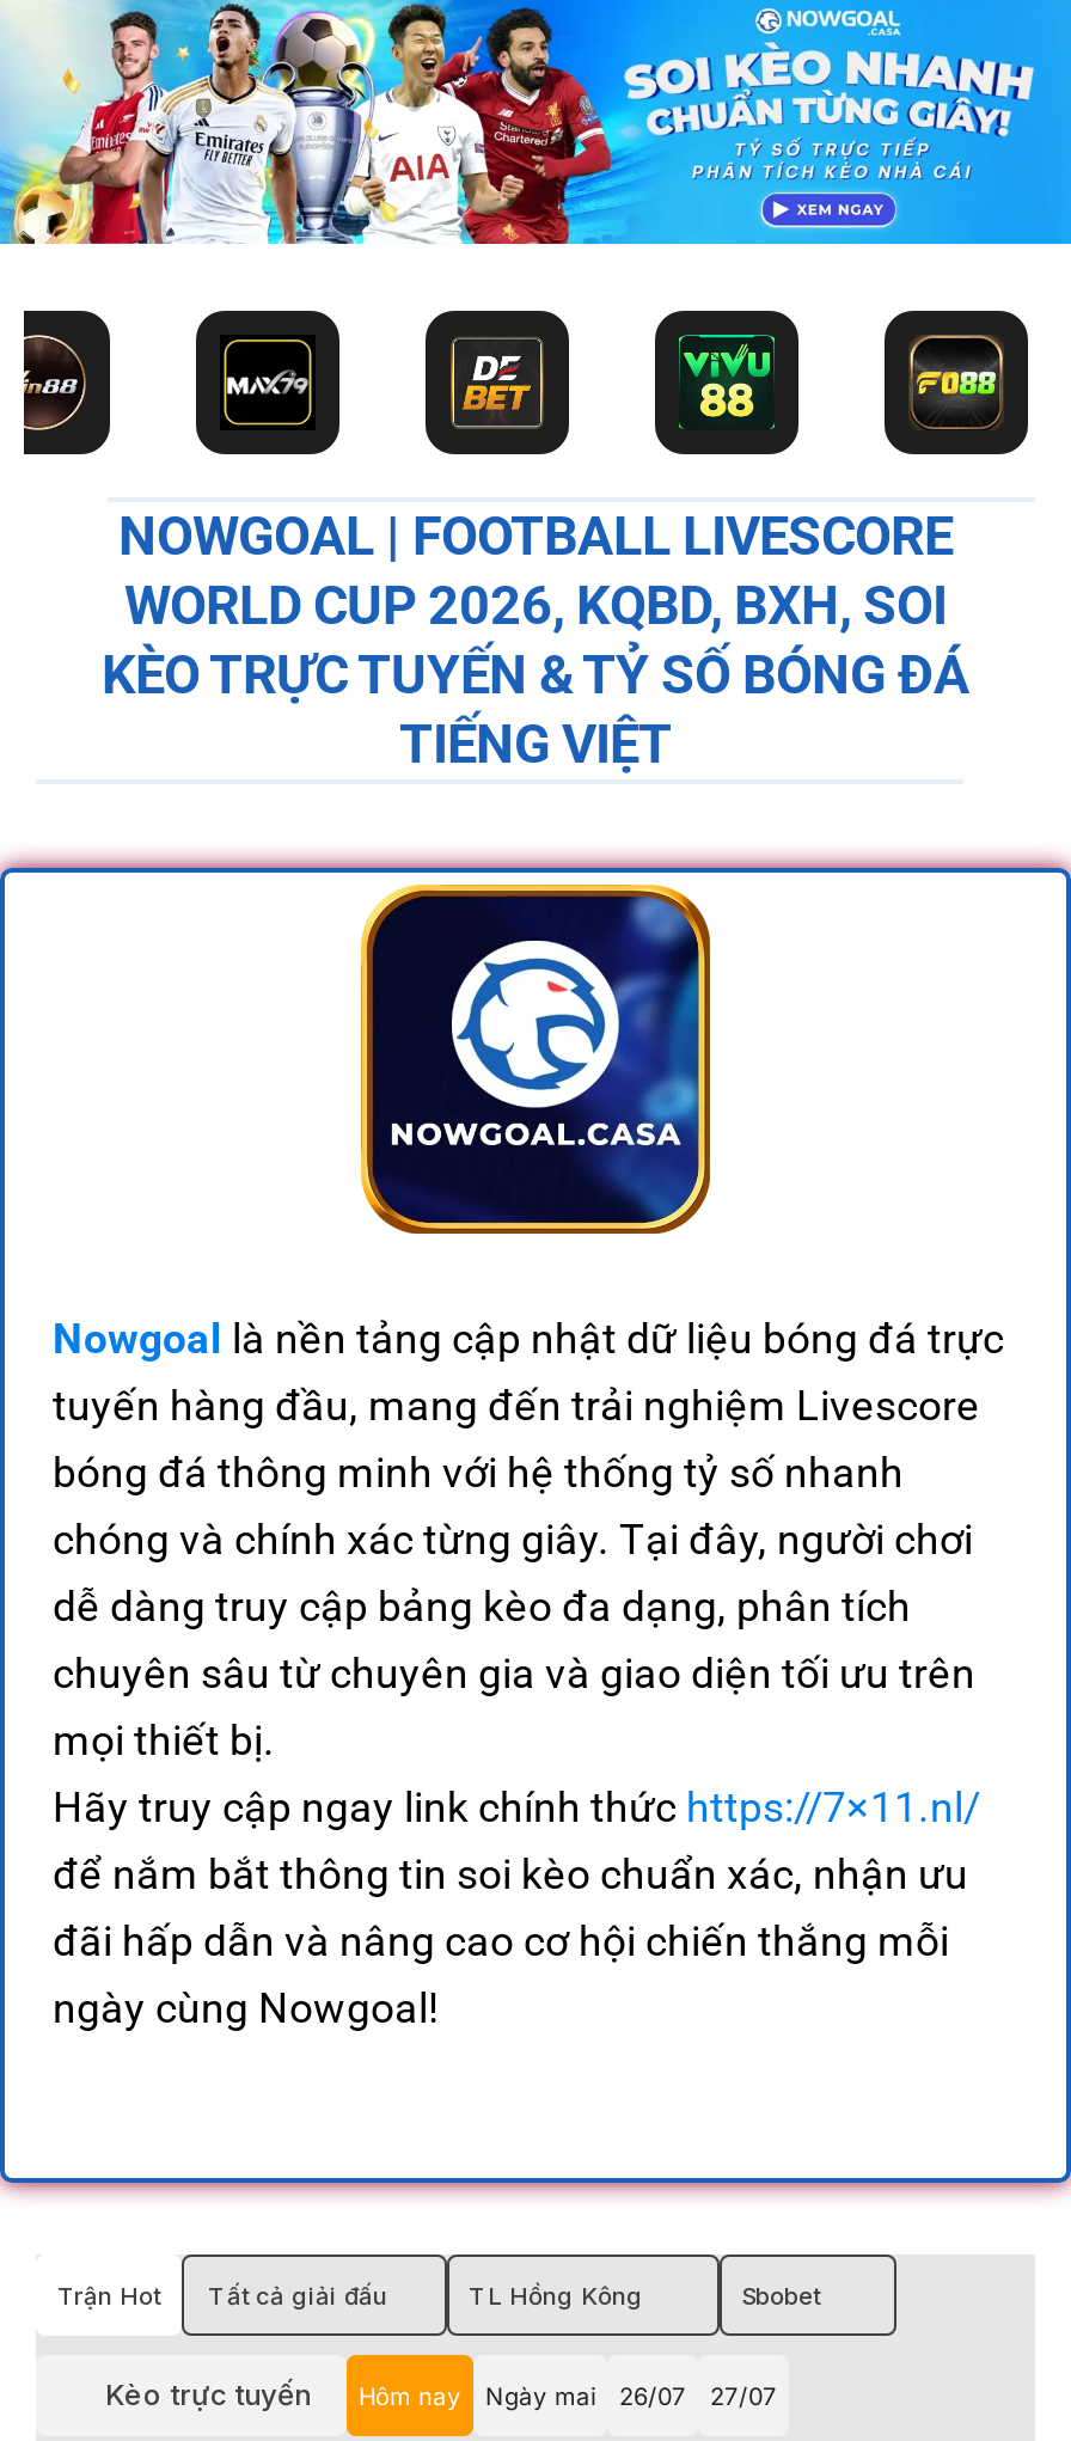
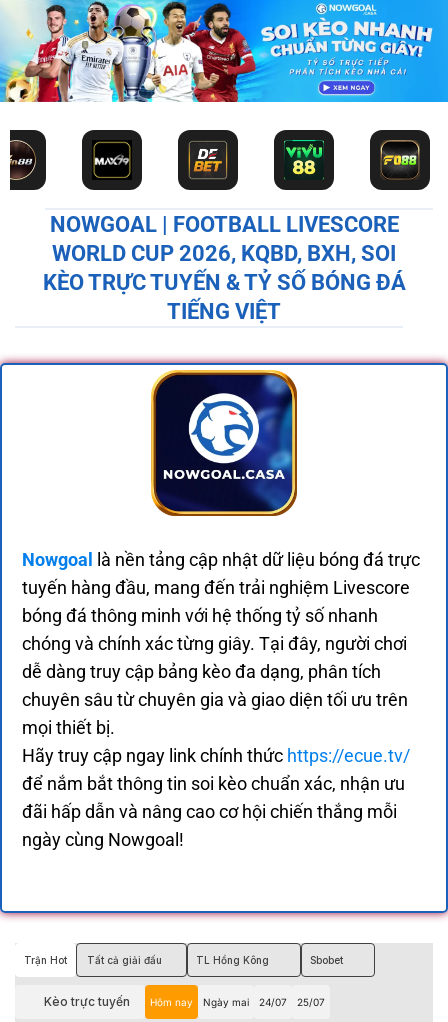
[53,1783,980,1830] Hãy truy cập ngay link chính thức https://7×11.nl/ -> [22,746,410,766] Hãy truy cập ngay link chính thức https://ecue.tv/
[619,2382,777,2411] 26/07 | 27/07 -> [259,996,325,1008] 24/07 | 25/07

